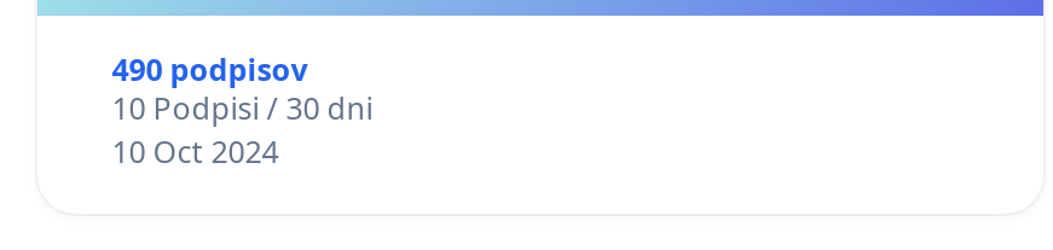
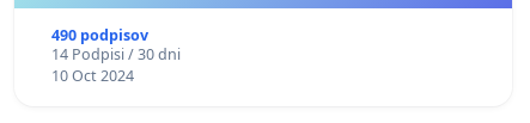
[112,89,373,130] 10 Podpisi / 30 dni -> [51,44,180,64] 14 Podpisi / 30 dni

